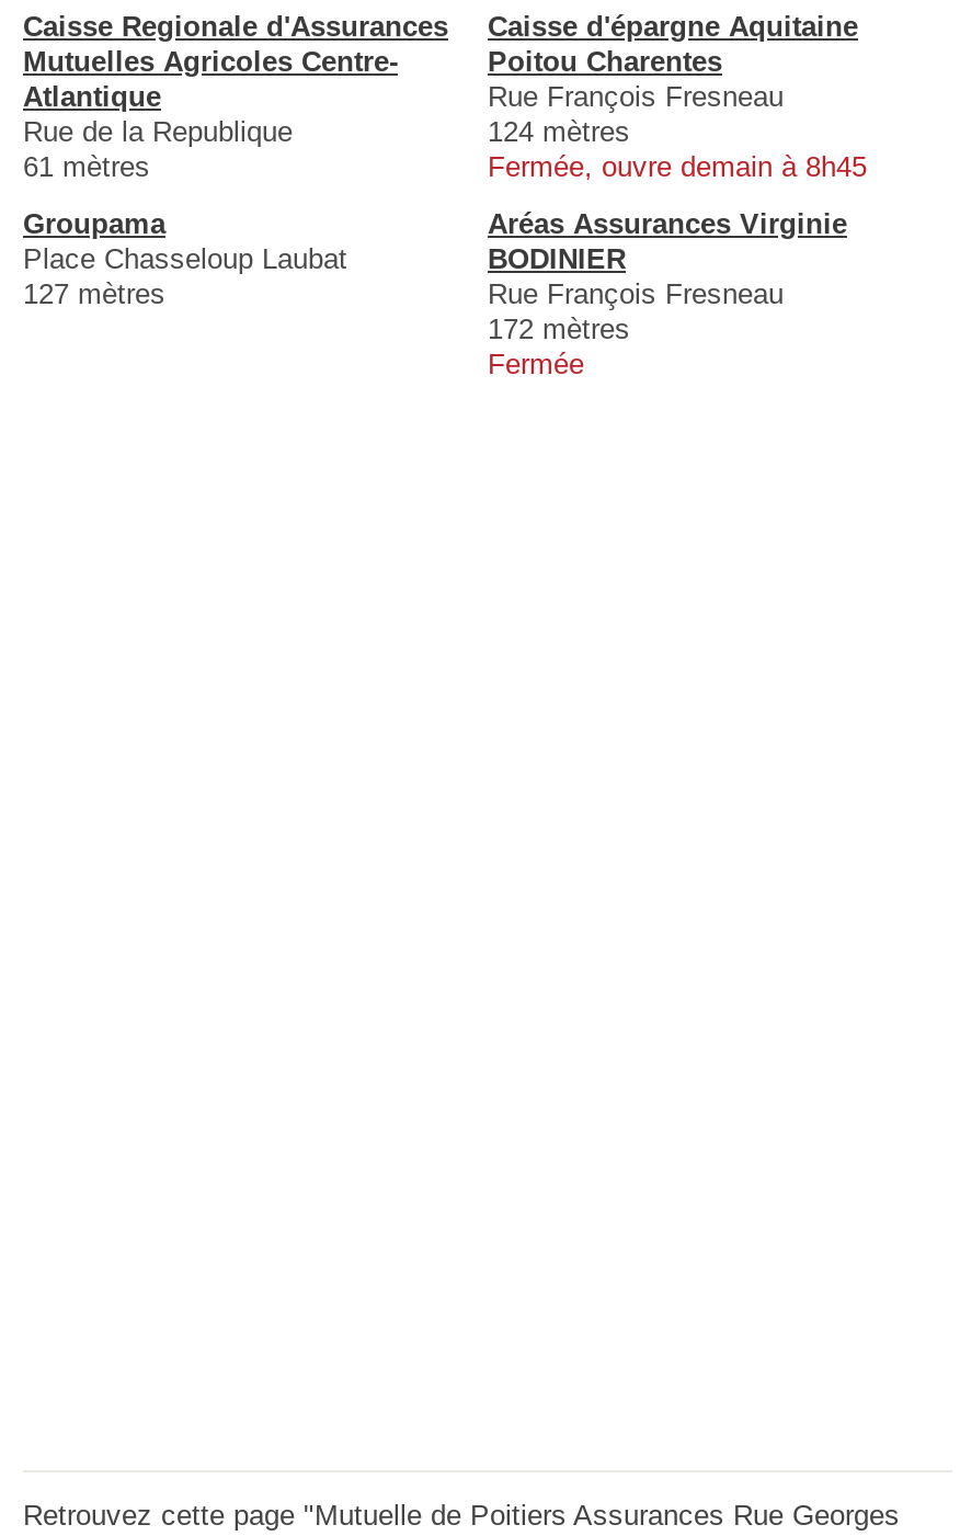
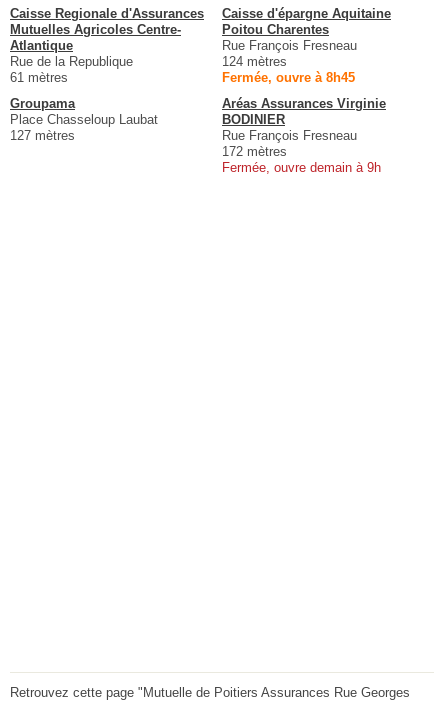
[488,150,867,183] Fermée, ouvre demain à 8h45 -> [222,70,355,85] Fermée, ouvre à 8h45
[488,347,584,380] Fermée -> [222,160,381,175] Fermée, ouvre demain à 9h

